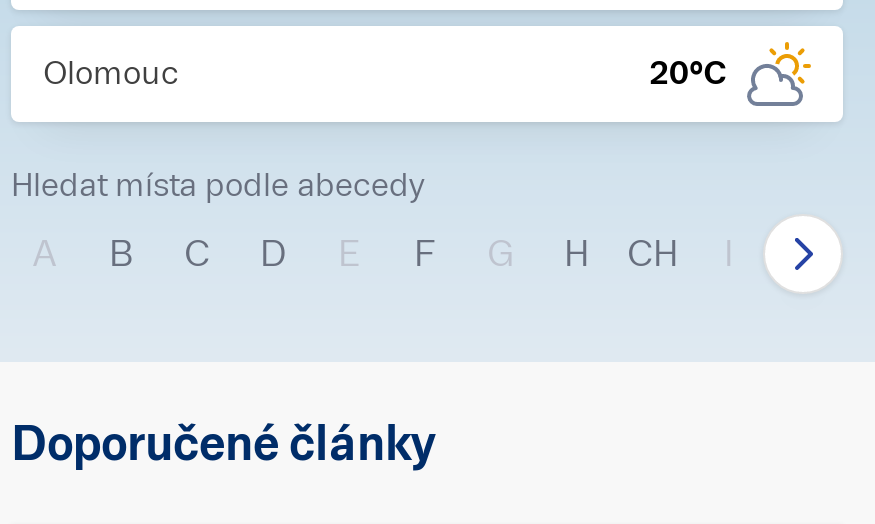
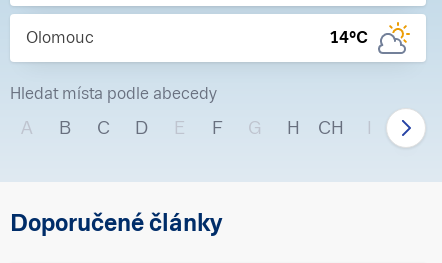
[649,54,727,92] 20°C -> [329,28,368,47] 14°C

